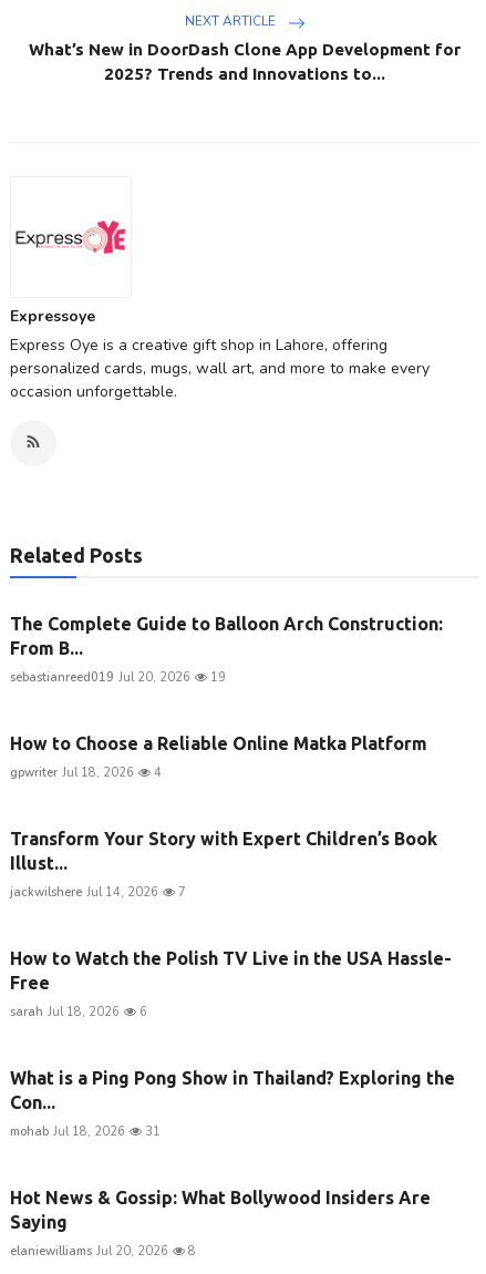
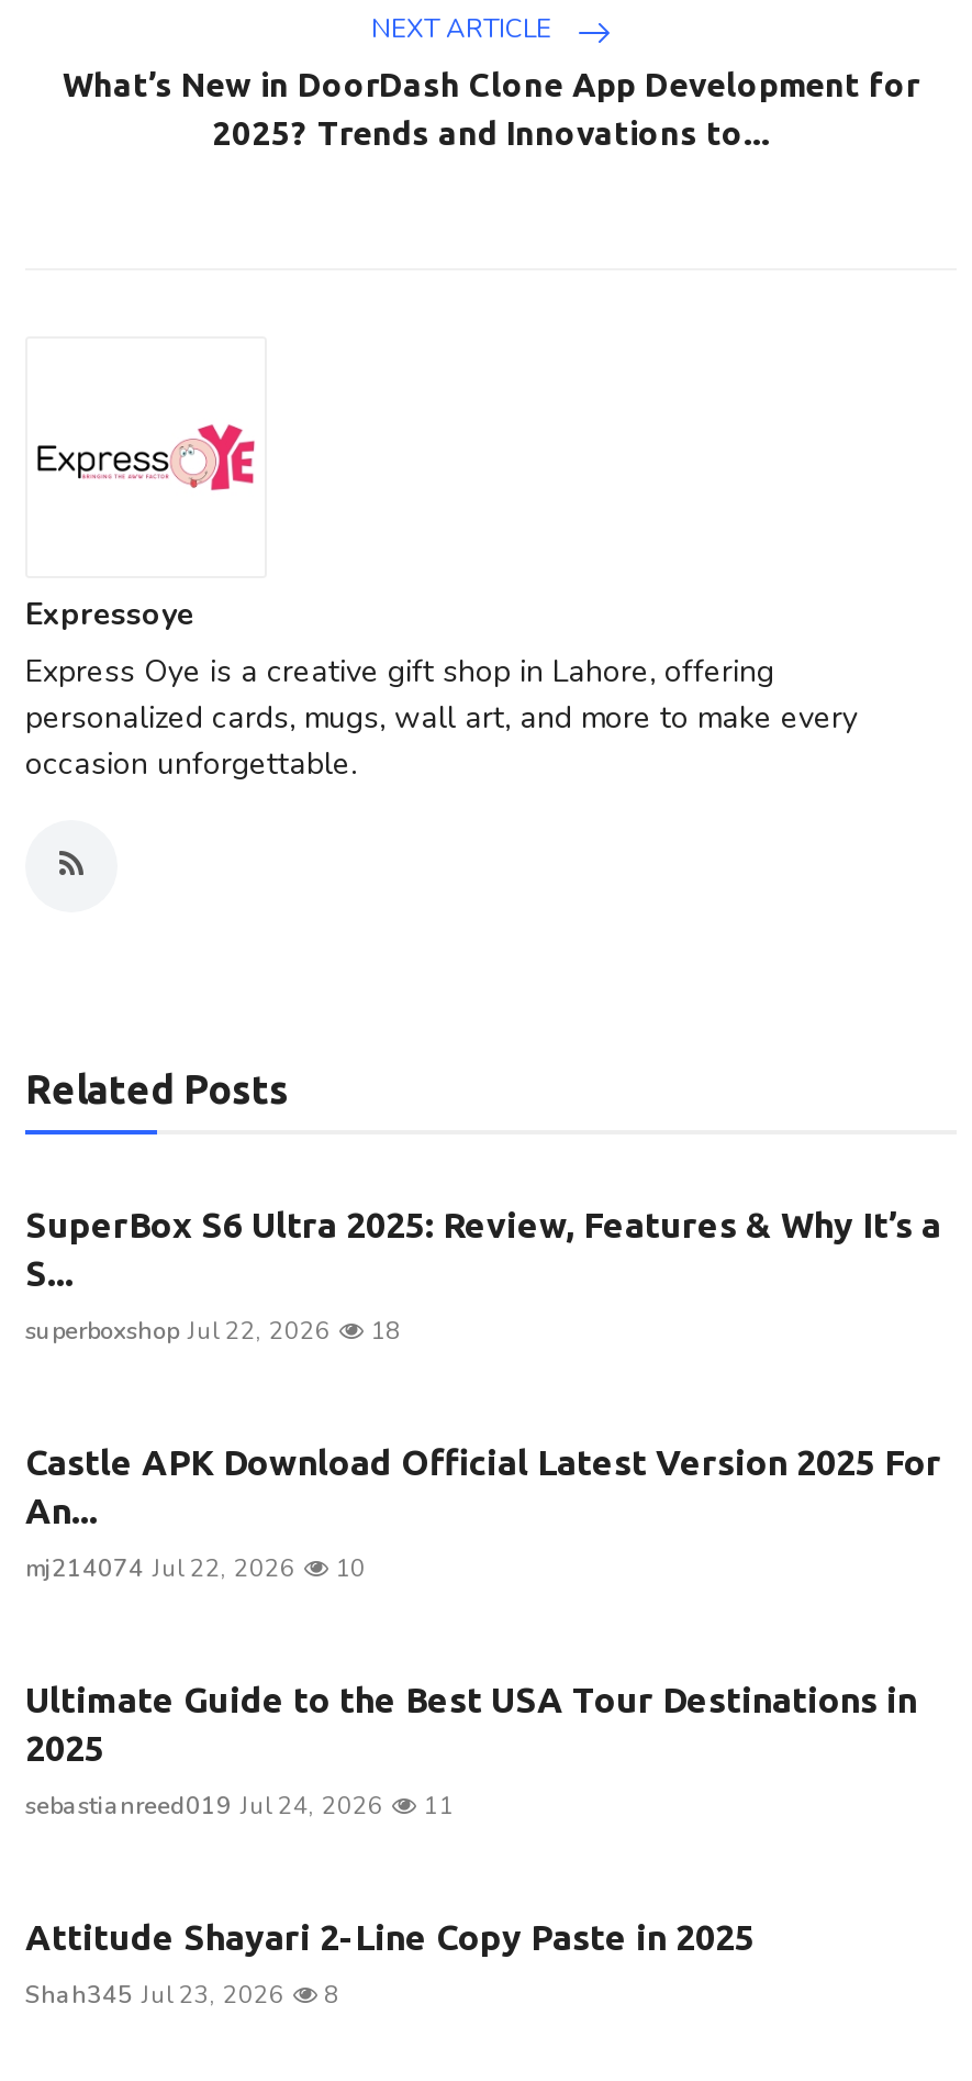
[10,613,455,1259] The Complete Guide to Balloon Arch Construction: | From B... | sebastianreed019 Jul 20, 2026 | 19 | How to Choose a Reliable Online Matka Platform | gpwriter Jul 18, 2026 | 4 | Transform Your Story with Expert Children’s Book | Illust... | jackwilshere Jul 14, 2026 | 7 | How to Watch the Polish TV Live in the USA Hassle- | Free | sarah Jul 18, 2026 | 6 | What is a Ping Pong Show in Thailand? Exploring the | Con... | mohab Jul 18, 2026 | 31 | Hot News & Gossip: What Bollywood Insiders Are | Saying | elaniewilliams Jul 20, 2026 -> [25,1204,941,2011] SuperBox S6 Ultra 2025: Review, Features & Why It’s a | S... | superboxshop Jul 22, 2026 | 18 | Castle APK Download Official Latest Version 2025 For | An... | mj214074 Jul 22, 2026 | 10 | Ultimate Guide to the Best USA Tour Destinations in | 2025 | sebastianreed019 Jul 24, 2026 | 11 | Attitude Shayari 2-Line Copy Paste in 2025 | Shah345 Jul 23, 2026

